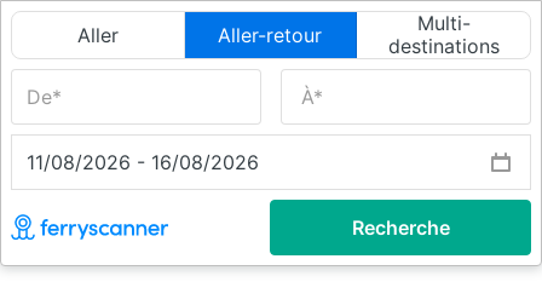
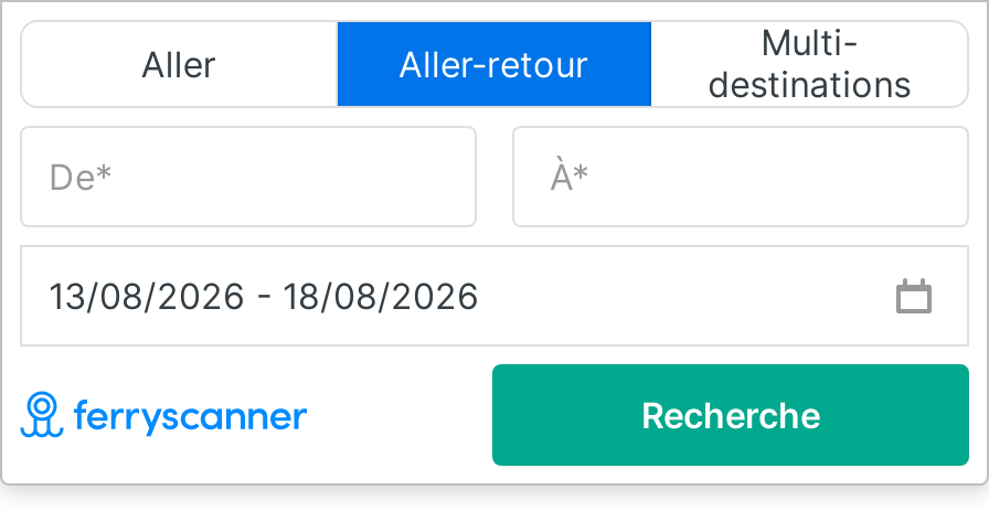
[27,150,259,174] 11/08/2026 - 16/08/2026 -> [49,274,479,318] 13/08/2026 - 18/08/2026

